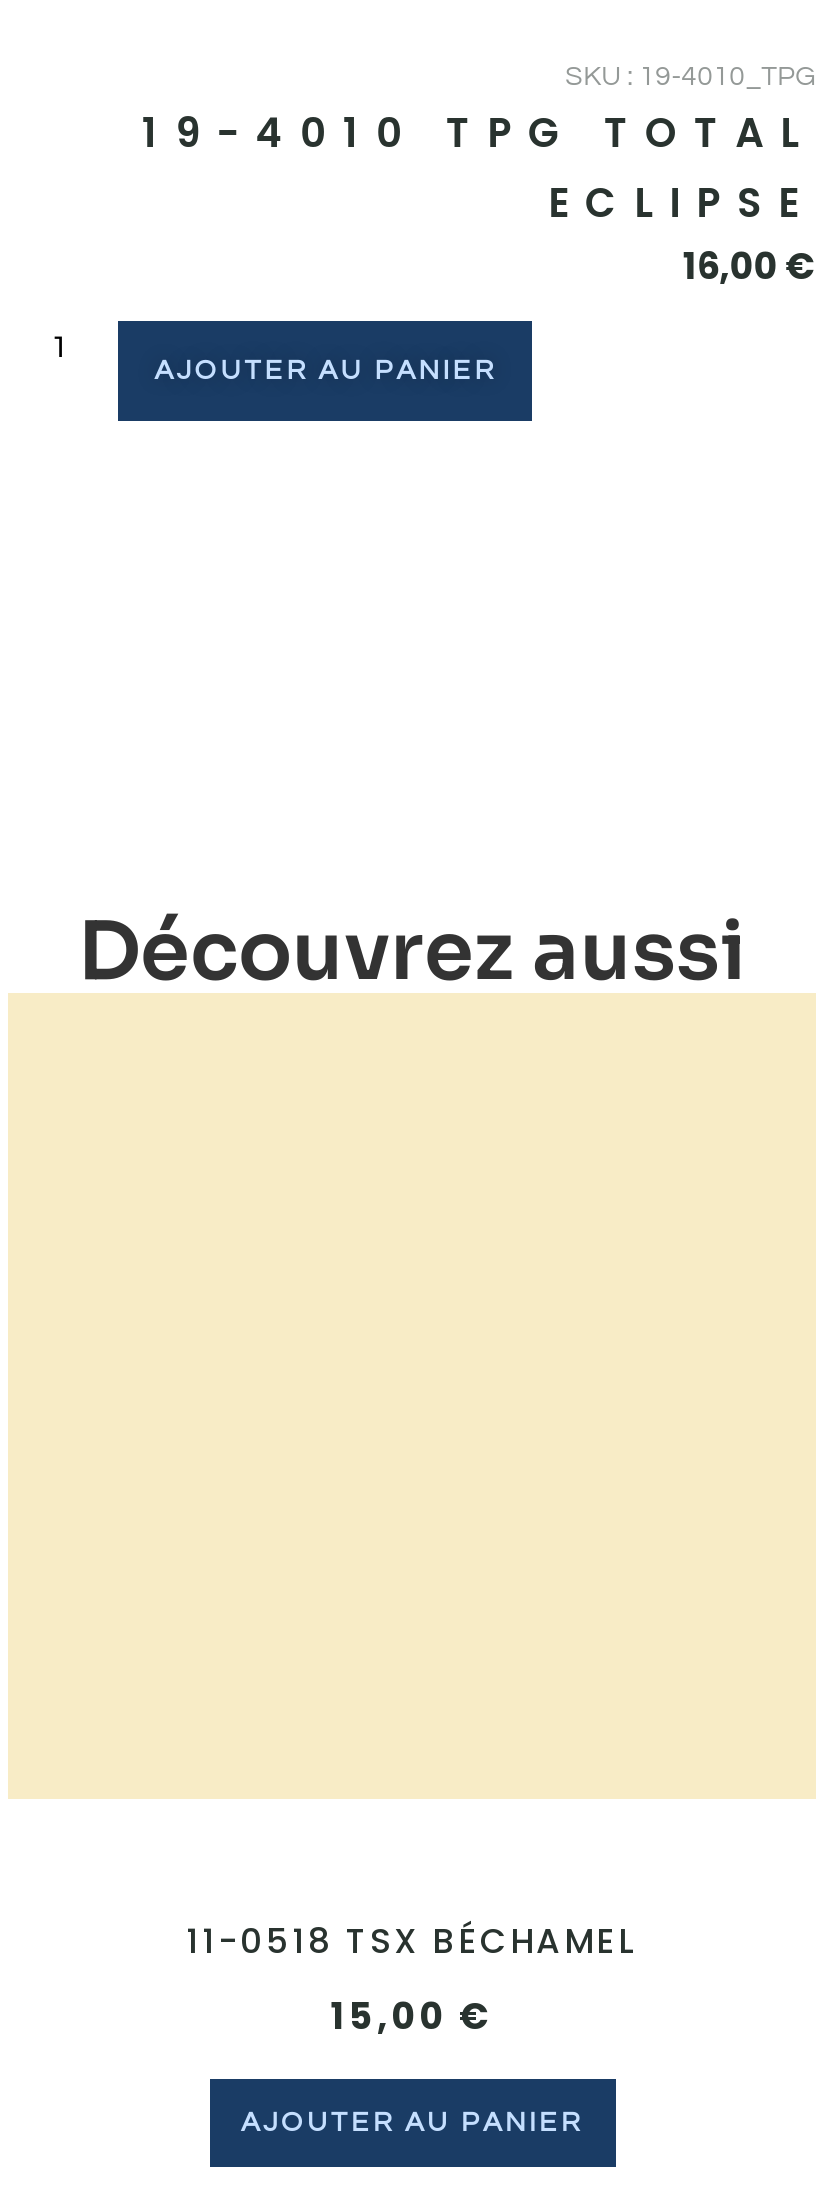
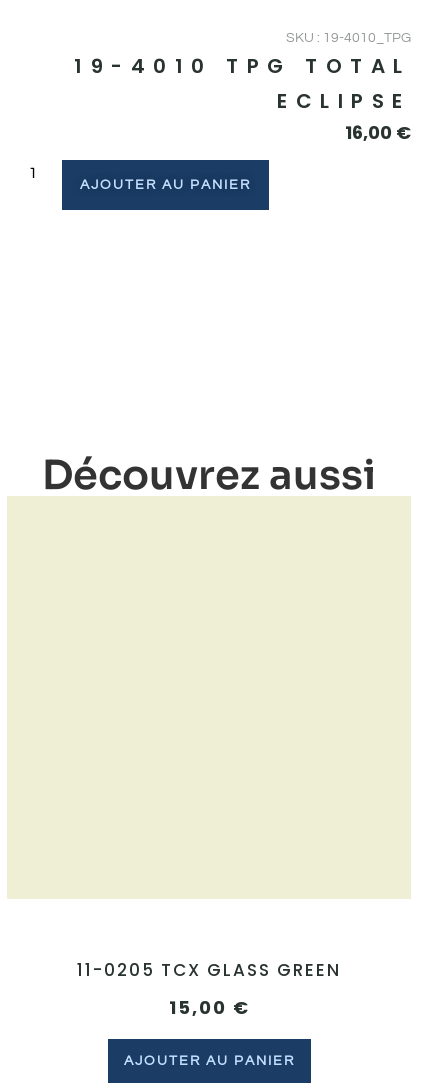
[186,1917,638,1965] 11-0518 TSX BÉCHAMEL -> [77,958,341,982] 11-0205 TCX GLASS GREEN

